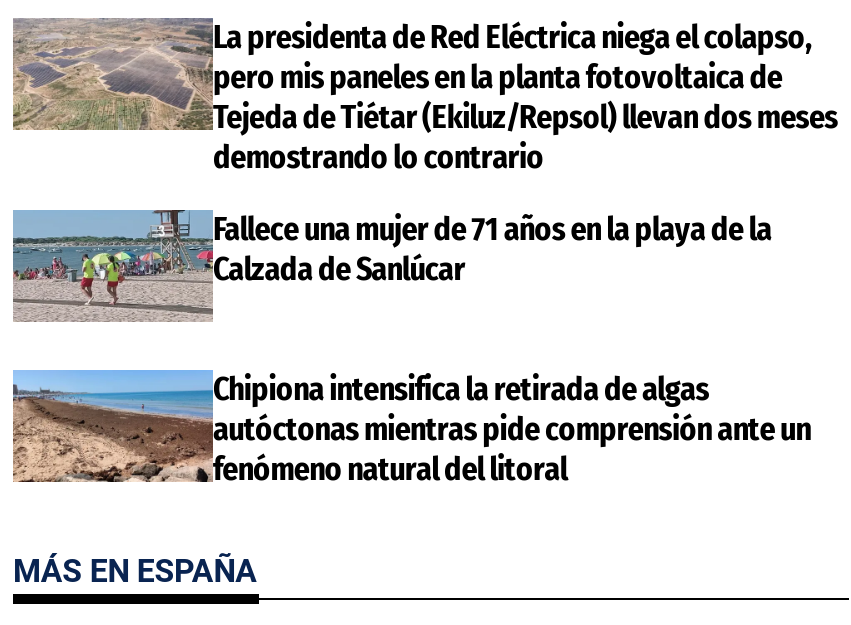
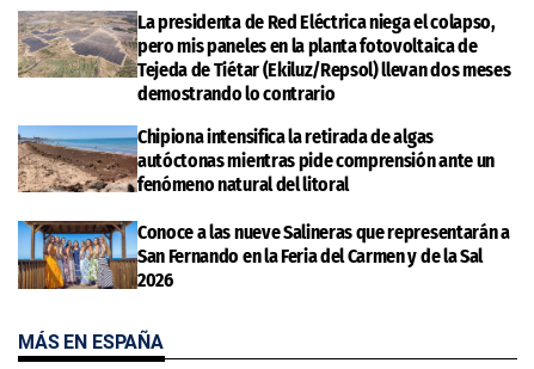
[213,210,772,288] Fallece una mujer de 71 años en la playa de la | Calzada de Sanlúcar -> none
moved [9,371,811,489] -> [16,125,494,196]: [image] | Chipiona intensifica la retirada de algas | autóctonas mientras pide comprensión ante un | fenómeno natural del litoral
none -> [17,220,510,292] [image] | Conoce a las nueve Salineras que representarán a | San Fernando en la Feria del Carmen y de la Sal | 2026

